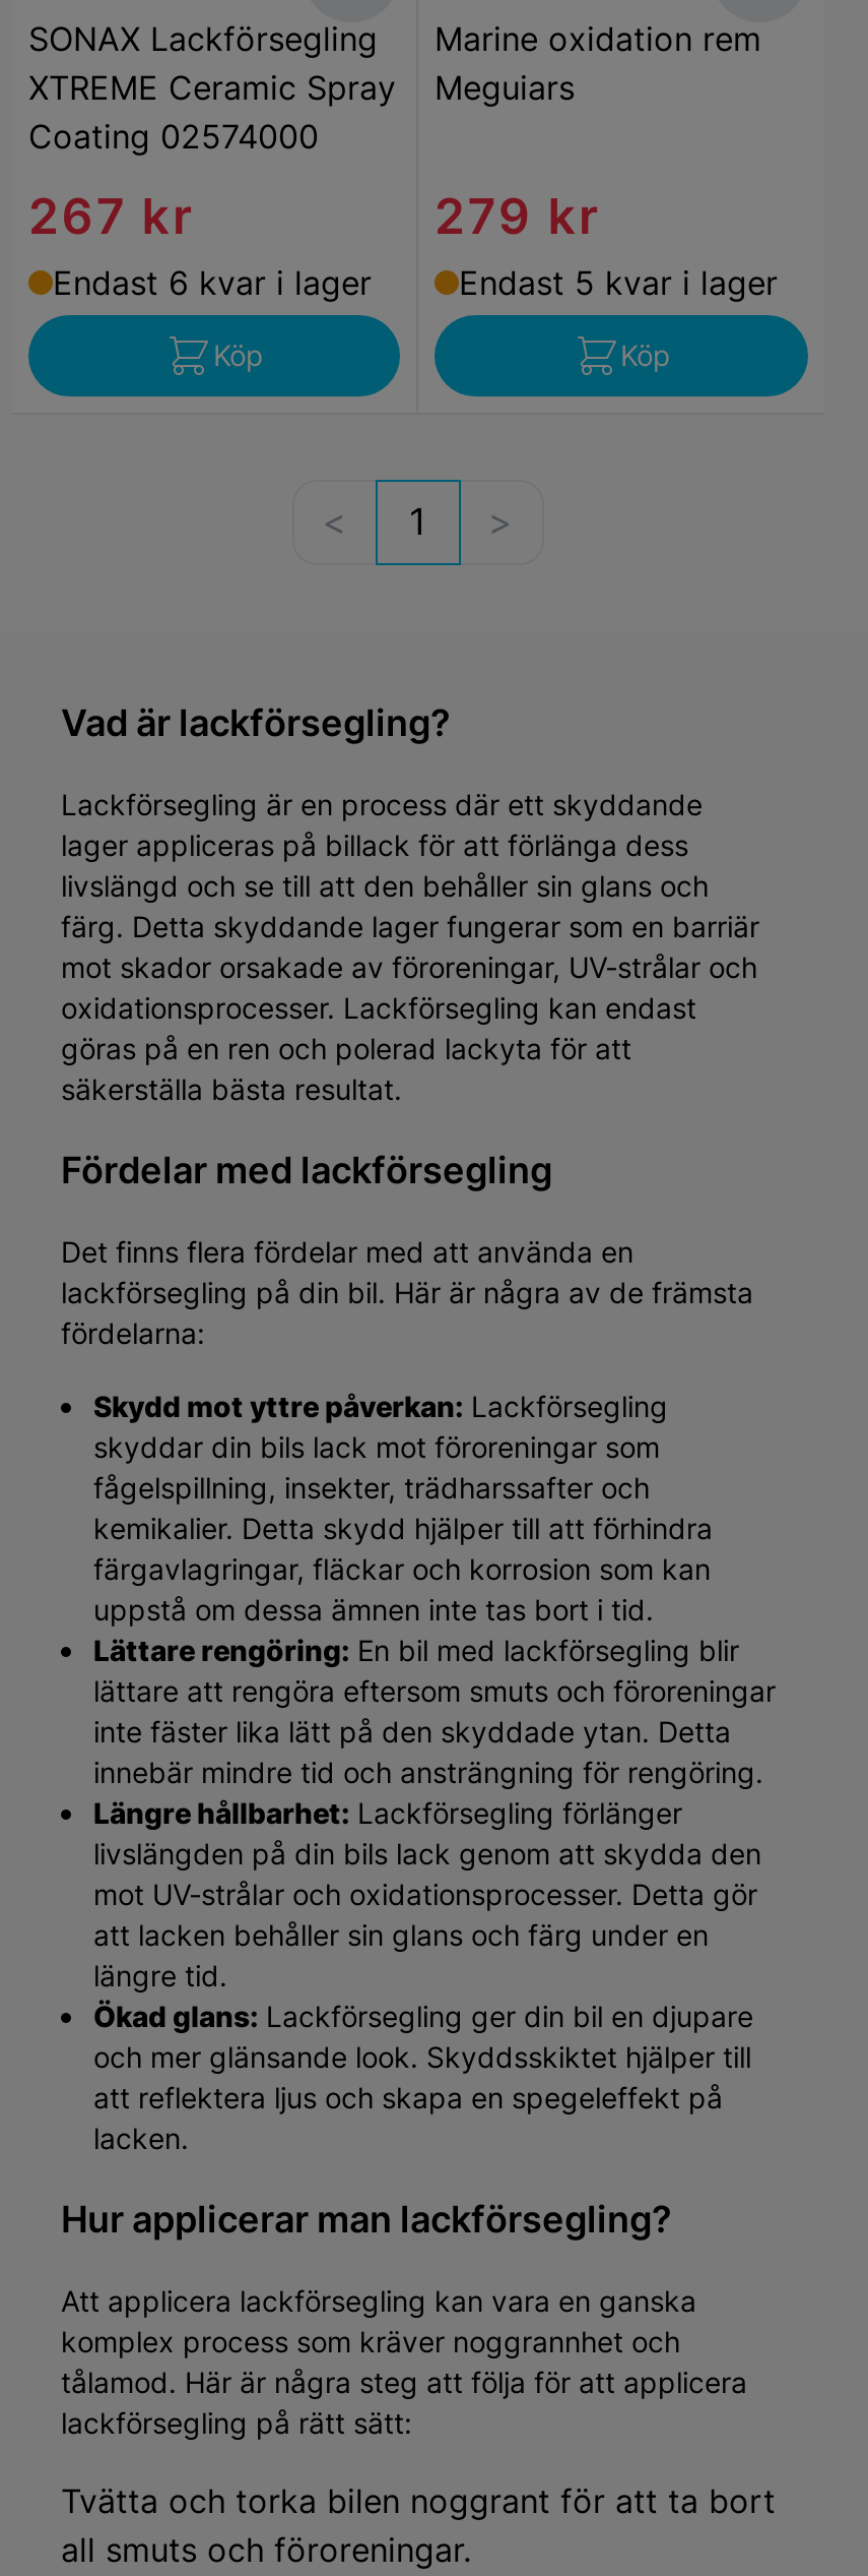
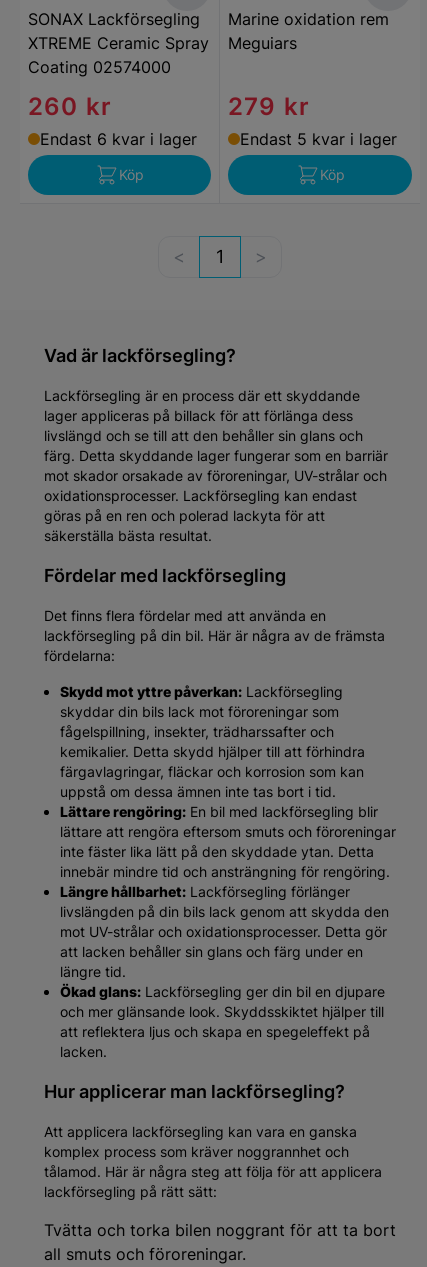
[28,187,195,246] 267 kr -> [28,92,112,121] 260 kr

